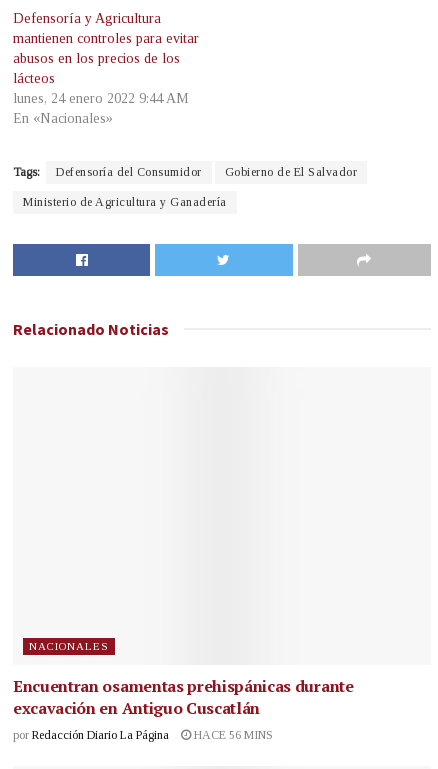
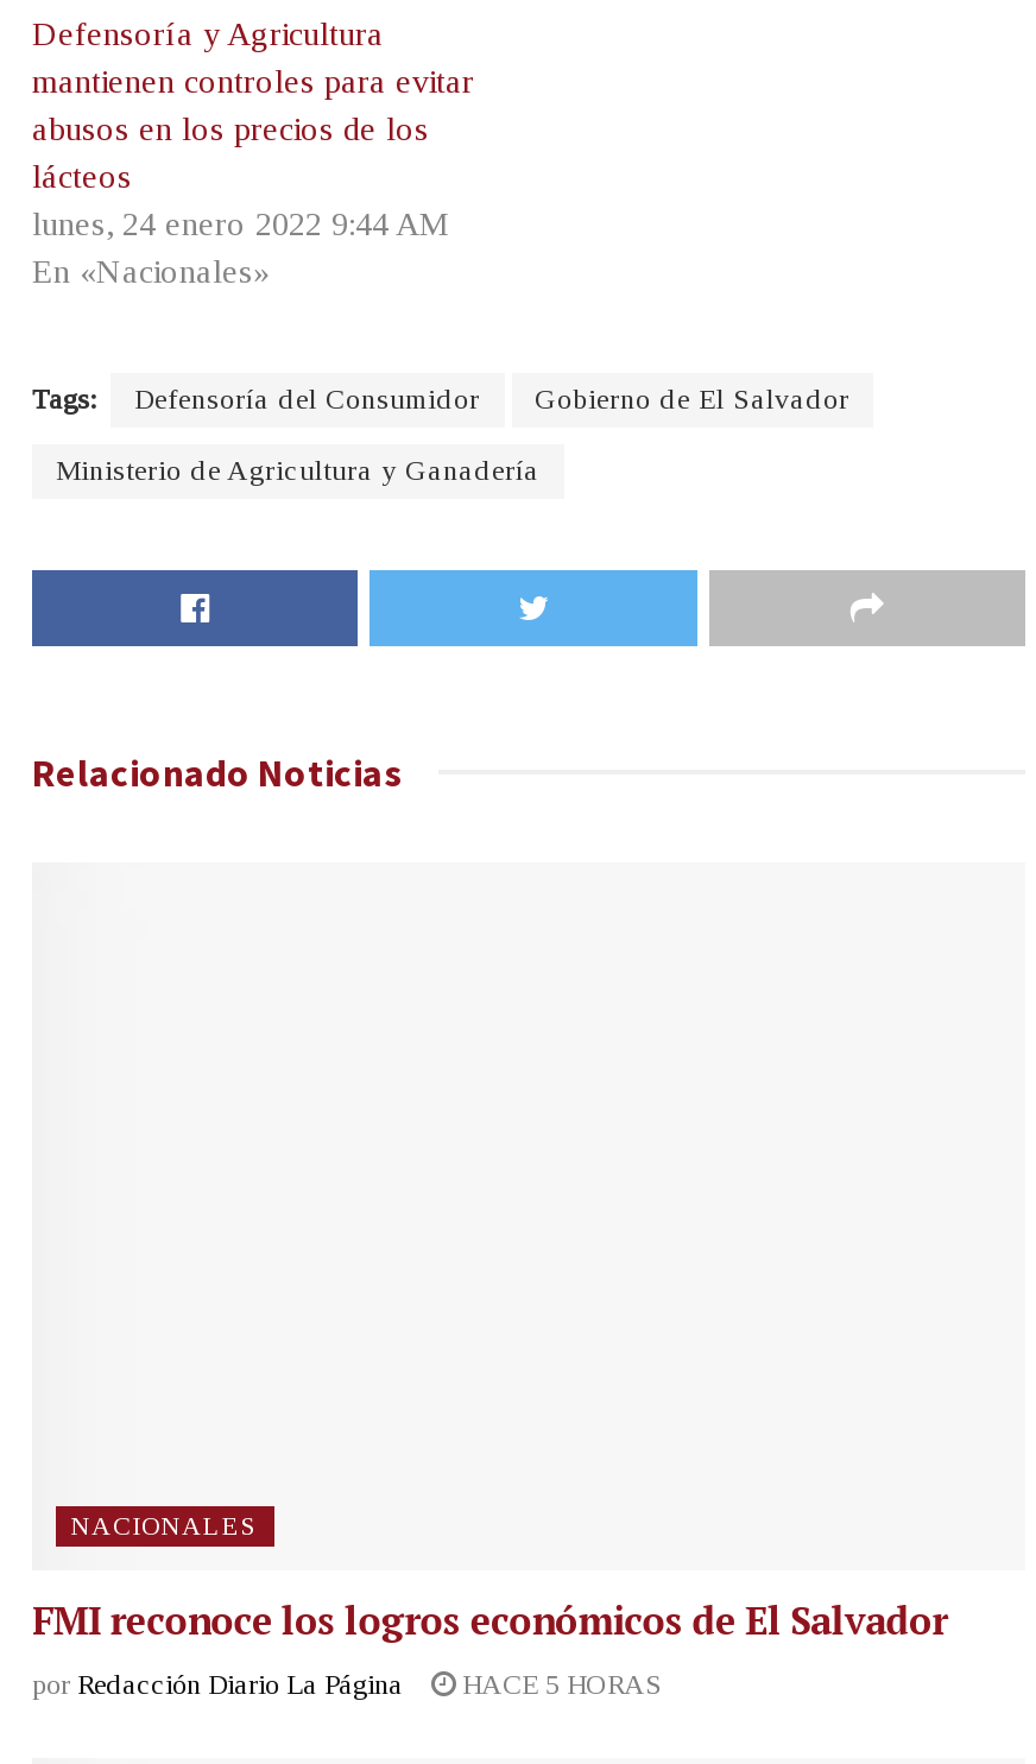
[13,675,354,719] Encuentran osamentas prehispánicas durante | excavación en Antiguo Cuscatlán -> [32,1595,948,1647] FMI reconoce los logros económicos de El Salvador
[13,728,273,742] por Redacción Diario La Página HACE 56 MINS -> [32,1669,662,1702] por Redacción Diario La Página HACE 5 HORAS

